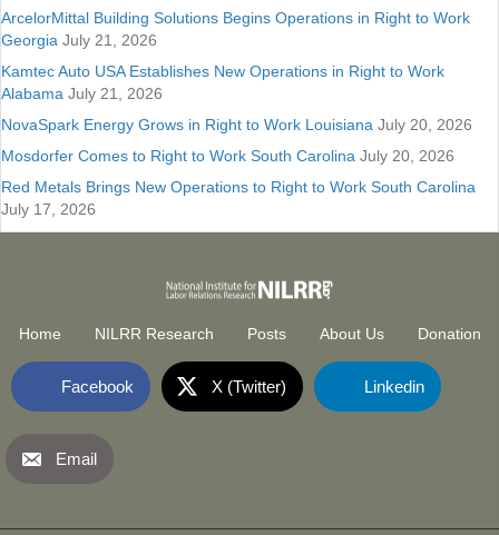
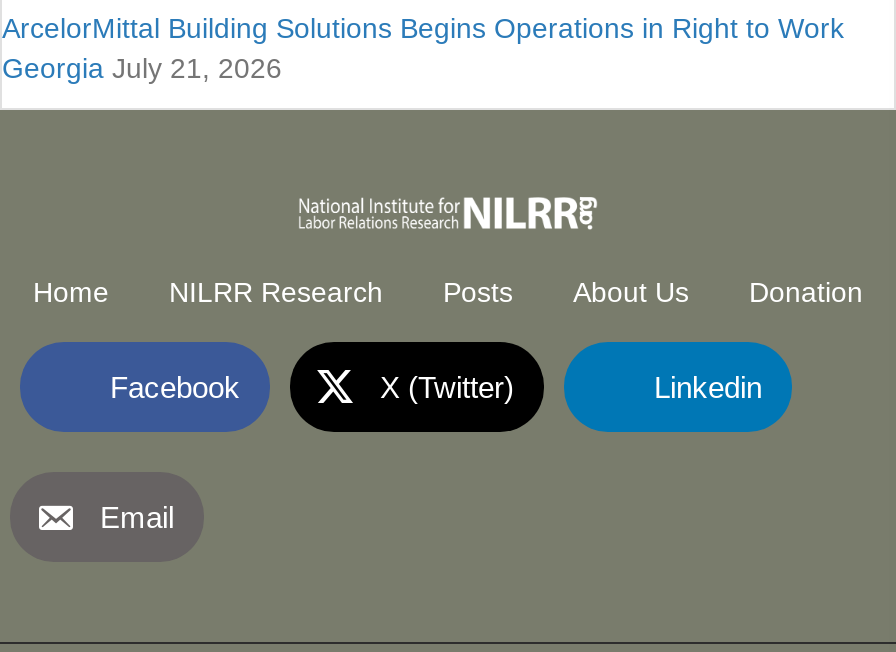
[1,62,476,218] Kamtec Auto USA Establishes New Operations in Right to Work | Alabama July 21, 2026 | NovaSpark Energy Grows in Right to Work Louisiana July 20, 2026 | Mosdorfer Comes to Right to Work South Carolina July 20, 2026 | Red Metals Brings New Operations to Right to Work South Carolina | July 17, 2026 -> none

